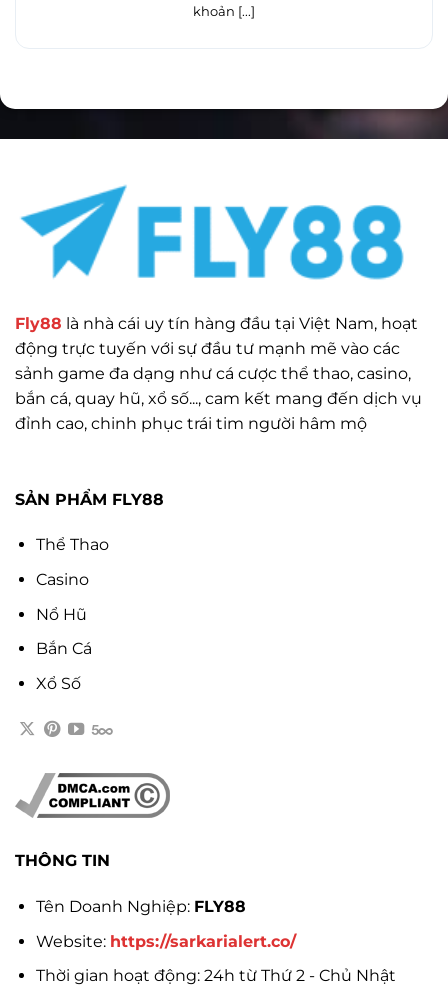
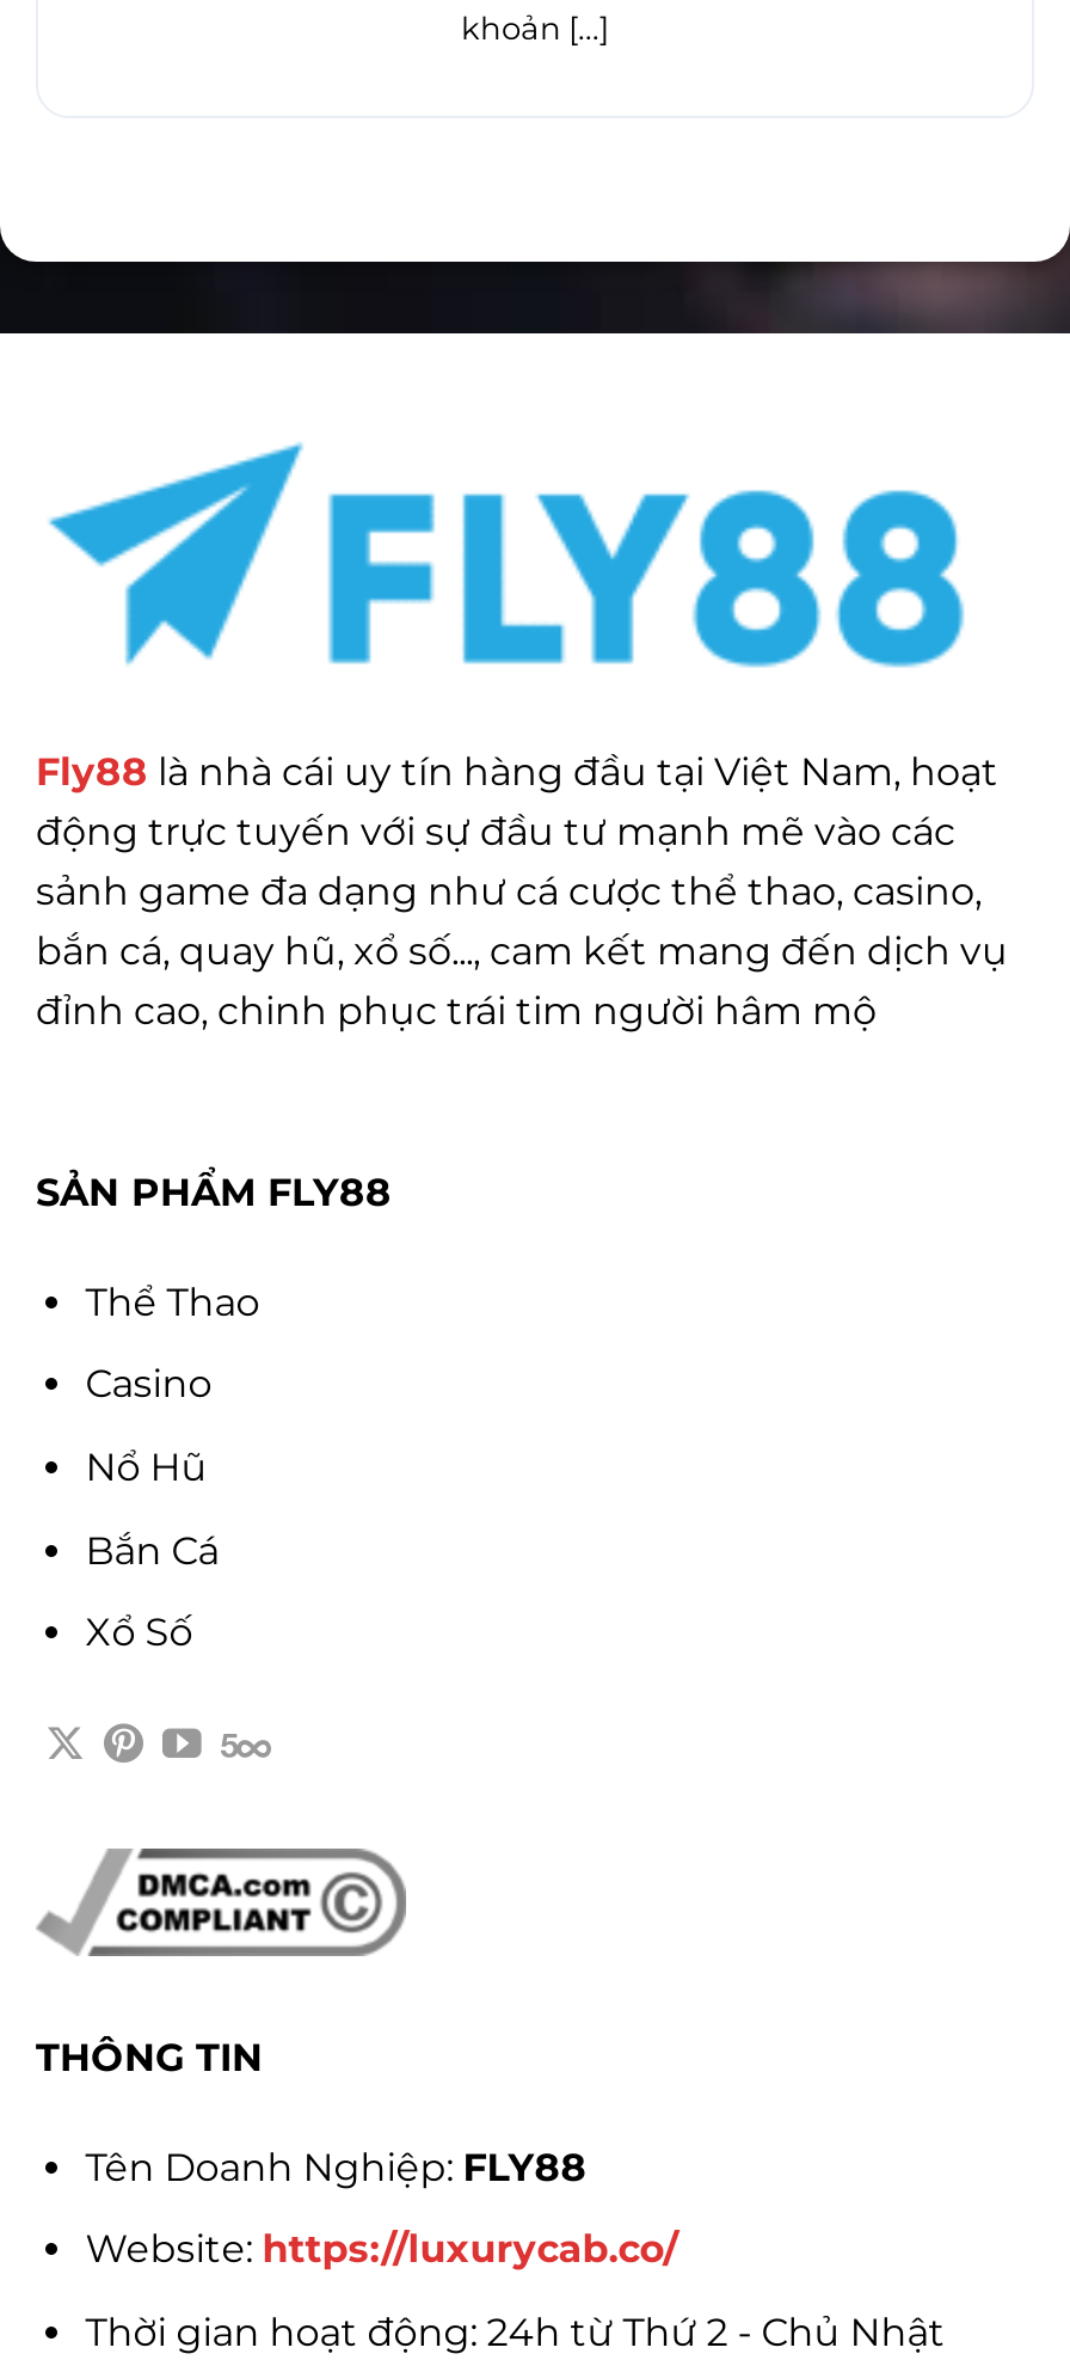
[36,932,296,951] Website: https://sarkarialert.co/ -> [86,2227,678,2272] Website: https://luxurycab.co/

